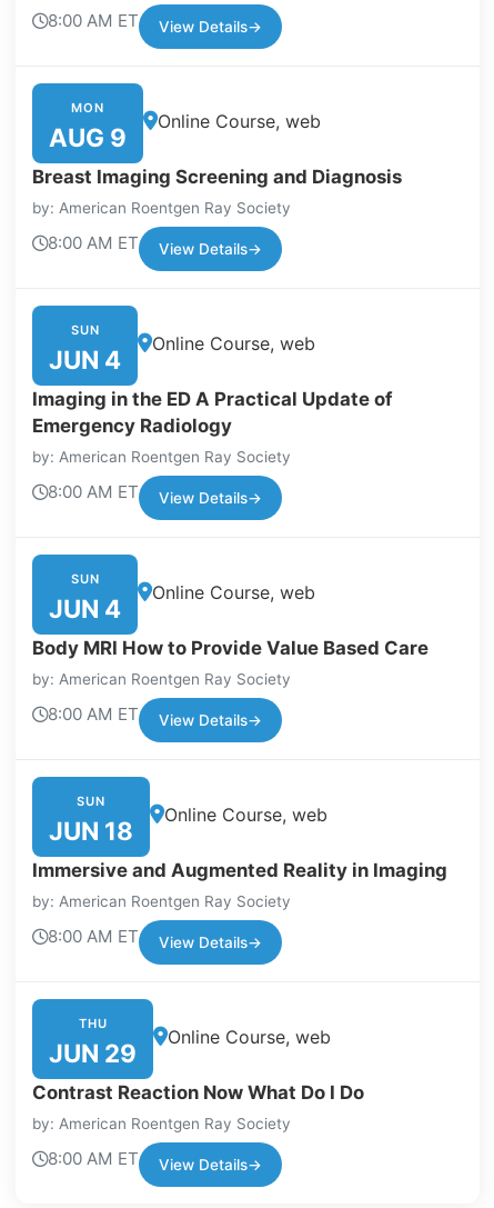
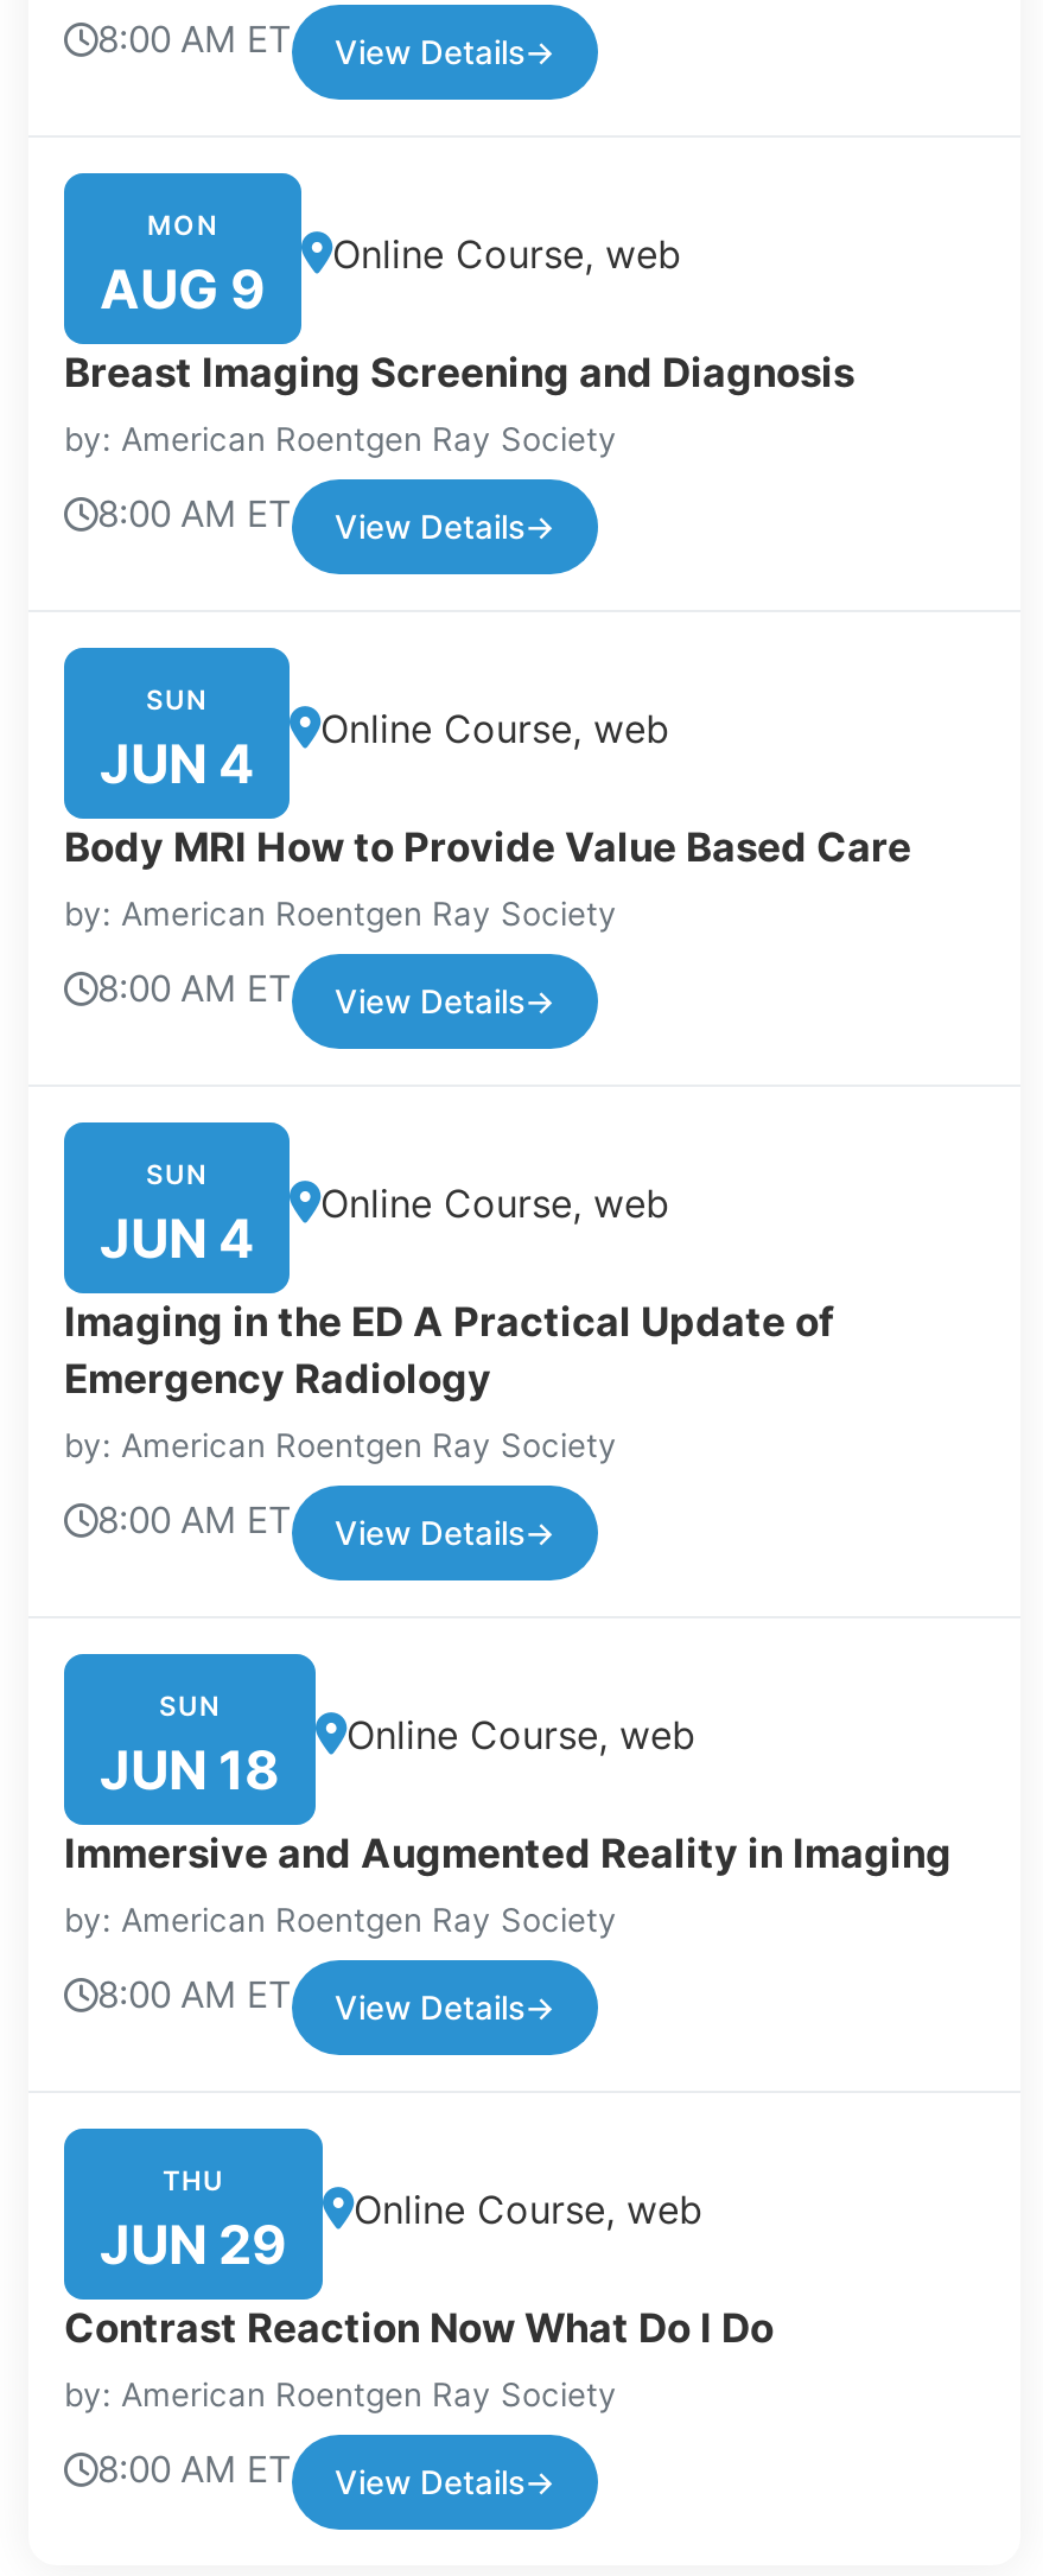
moved [32,388,392,437] -> [64,1298,833,1403]: Imaging in the ED A Practical Update of | Emergency Radiology
moved [32,448,315,623] -> [64,895,669,1270]: by: American Roentgen Ray Society | 8:00 AM ET | SUN | JUN 4 | Online Course, web
moved [32,637,429,659] -> [64,823,911,871]: Body MRI How to Provide Value Based Care

